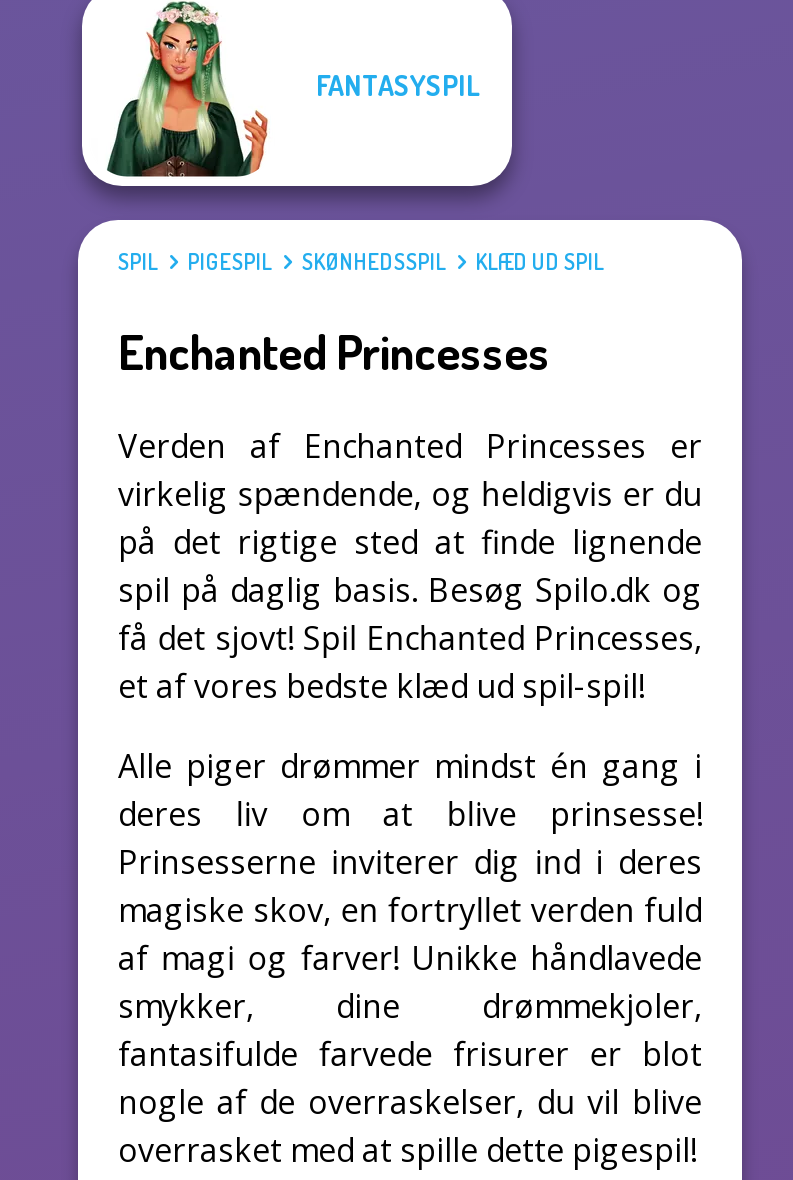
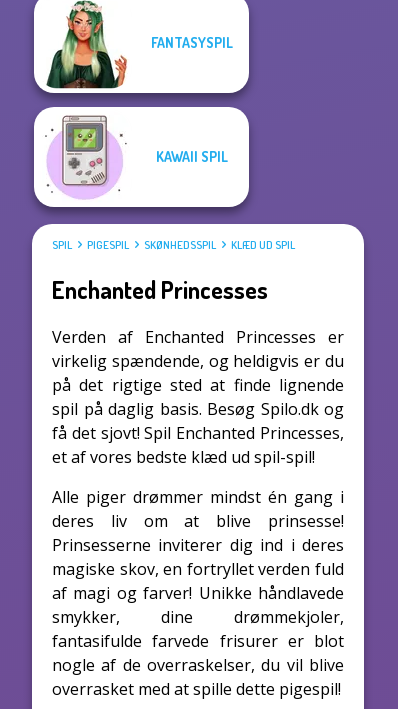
none -> [42,106,245,200] [image] | KAWAII SPIL

